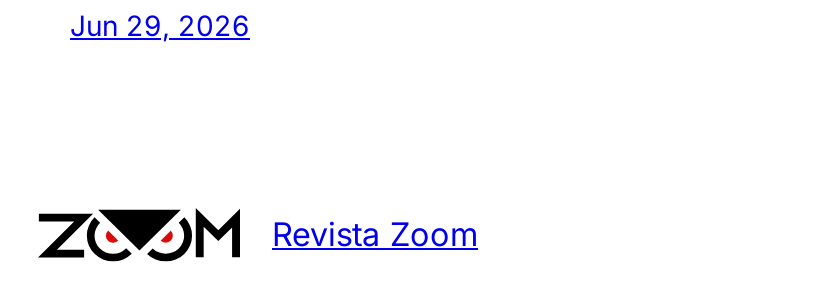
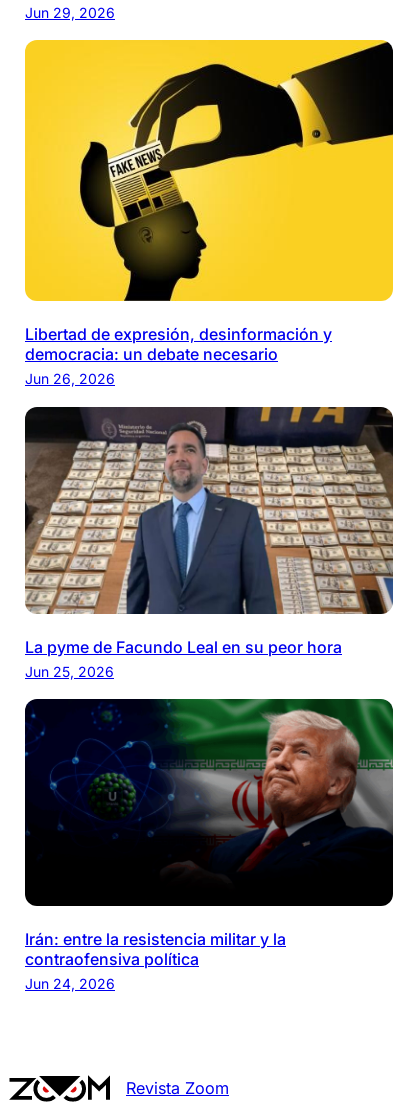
none -> [24,39,394,387] [image] | Libertad de expresión, desinformación y | democracia: un debate necesario | Jun 26, 2026
none -> [24,406,394,680] [image] | La pyme de Facundo Leal en su peor hora | Jun 25, 2026
none -> [24,698,394,992] [image] | Irán: entre la resistencia militar y la | contraofensiva política | Jun 24, 2026

